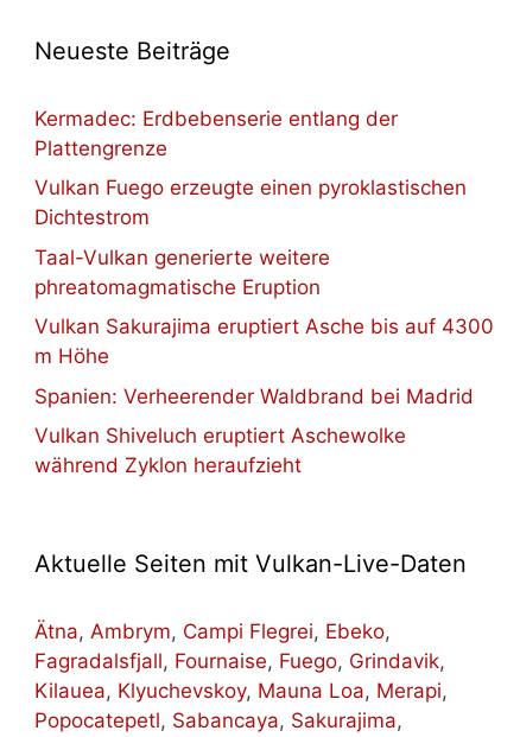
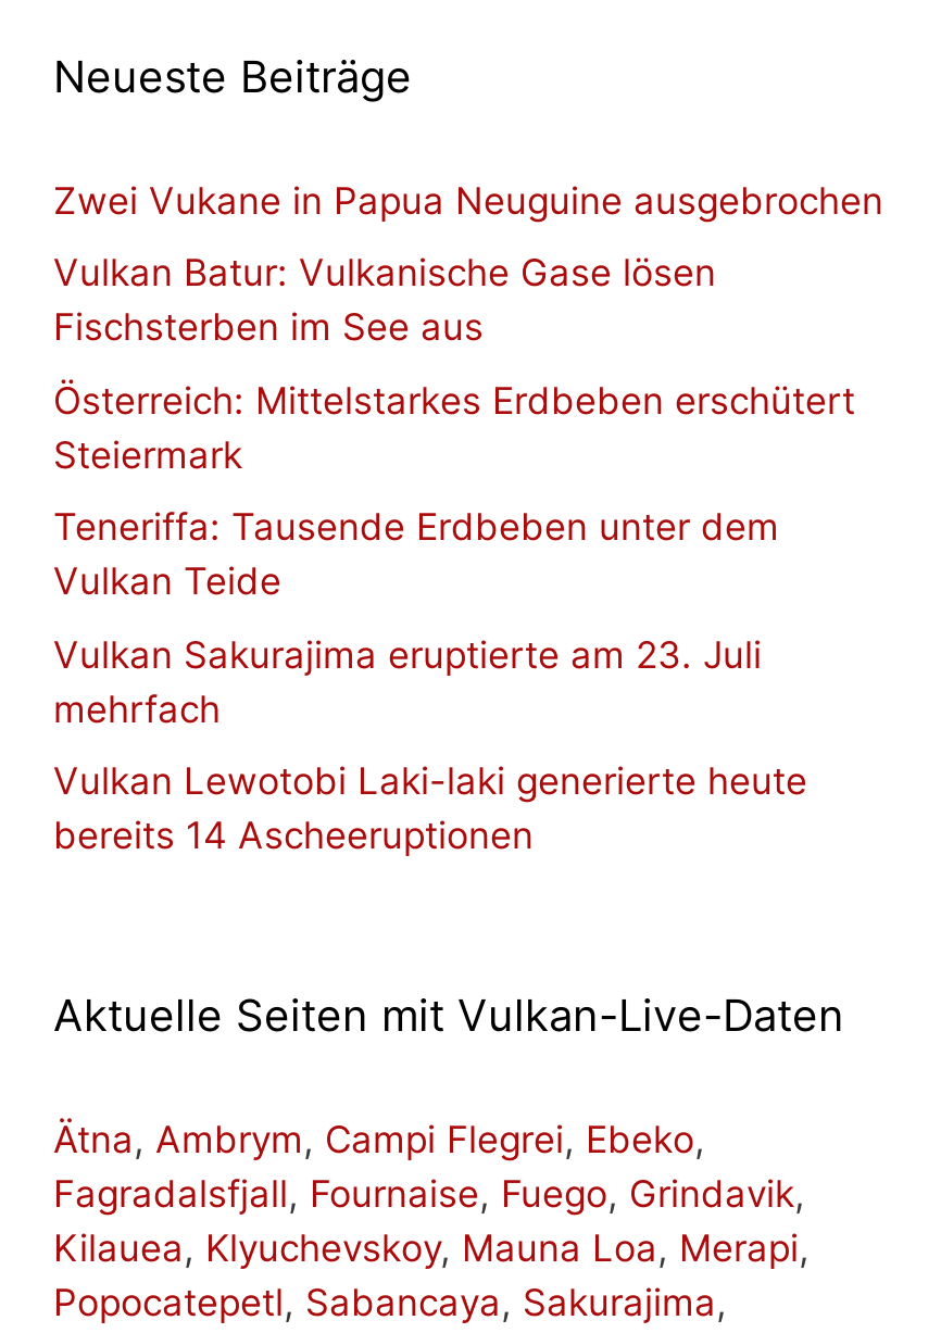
[34,106,398,160] Kermadec: Erdbebenserie entlang der | Plattengrenze -> [53,178,883,222] Zwei Vukane in Papua Neuguine ausgebrochen
[34,176,467,229] Vulkan Fuego erzeugte einen pyroklastischen | Dichtestrom -> [53,251,716,349] Vulkan Batur: Vulkanische Gase lösen | Fischsterben im See aus
[34,245,330,298] Taal-Vulkan generierte weitere | phreatomagmatische Eruption -> [53,378,855,476] Österreich: Mittelstarkes Erdbeben erschütert | Steiermark
[34,315,494,368] Vulkan Sakurajima eruptiert Asche bis auf 4300 | m Höhe -> [53,505,779,603] Teneriffa: Tausende Erdbeben unter dem | Vulkan Teide
[34,384,474,408] Spanien: Verheerender Waldbrand bei Madrid -> [53,632,762,730] Vulkan Sakurajima eruptierte am 23. Juli | mehrfach
[34,424,406,477] Vulkan Shiveluch eruptiert Aschewolke | während Zyklon heraufzieht -> [53,759,807,857] Vulkan Lewotobi Laki-laki generierte heute | bereits 14 Ascheeruptionen

